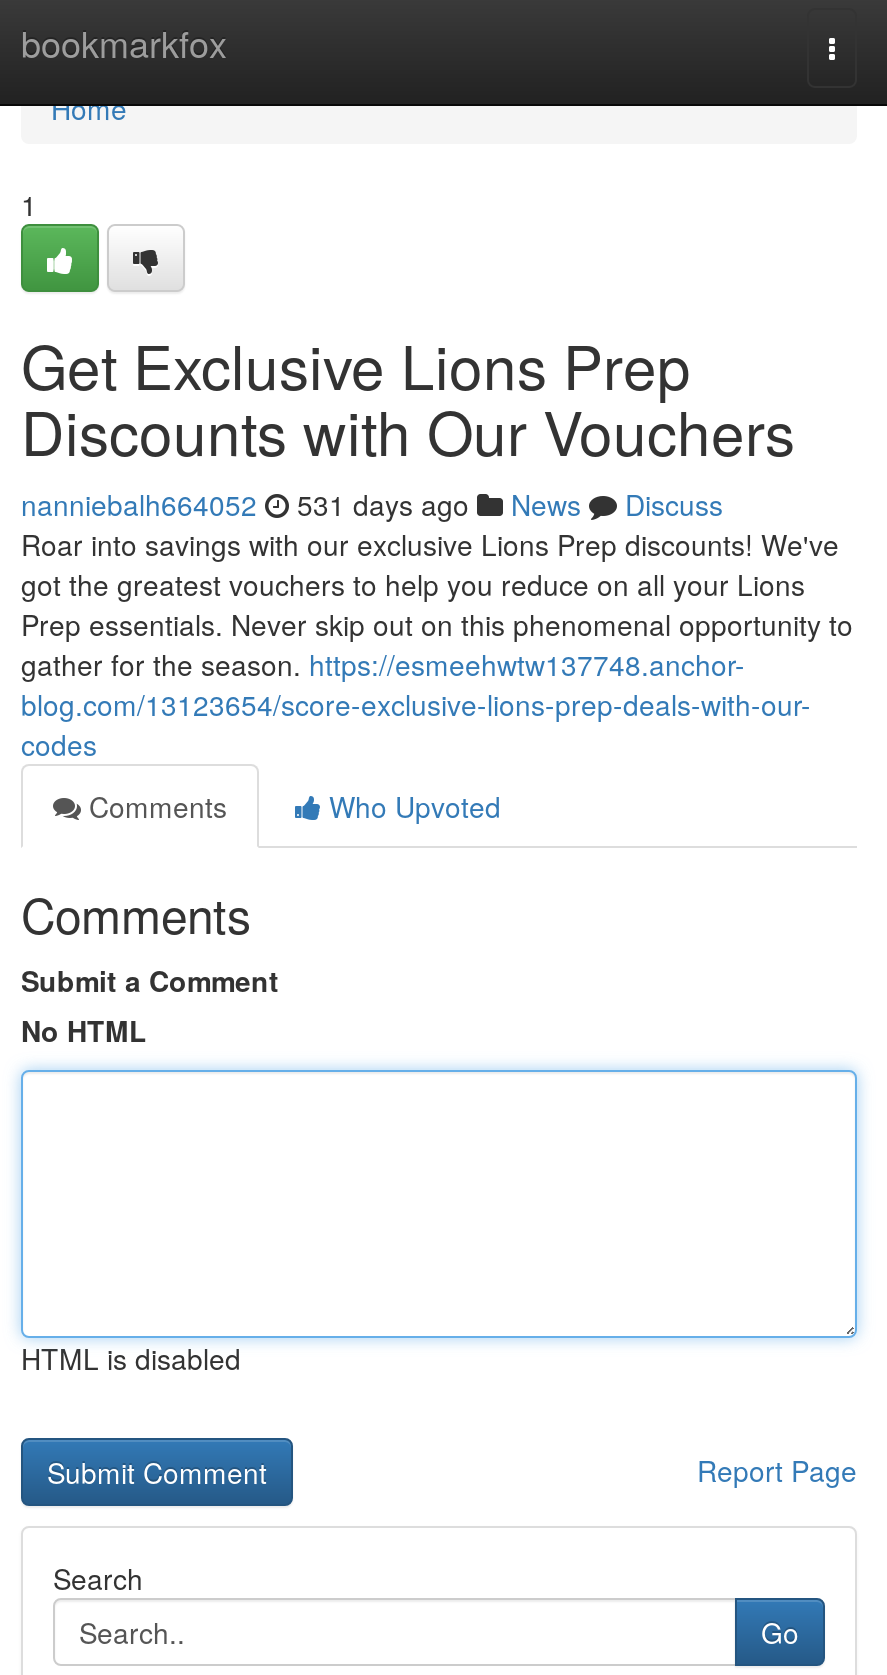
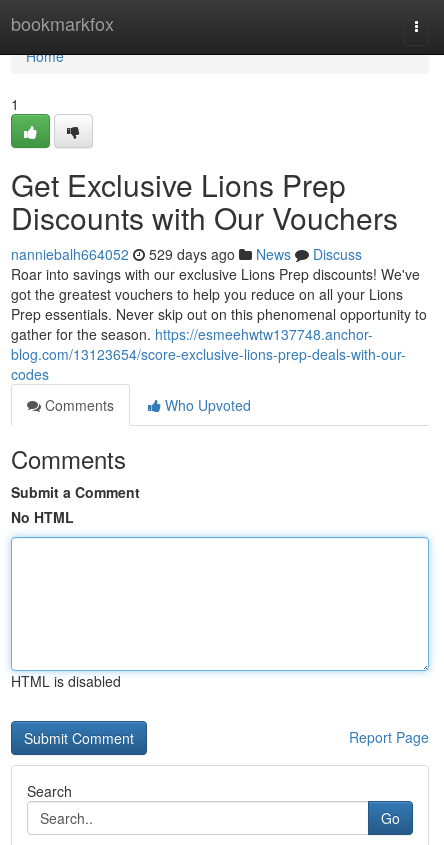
[21,484,723,524] nanniebalh664052 531 days ago News Discuss -> [11,244,362,264] nanniebalh664052 529 days ago News Discuss

